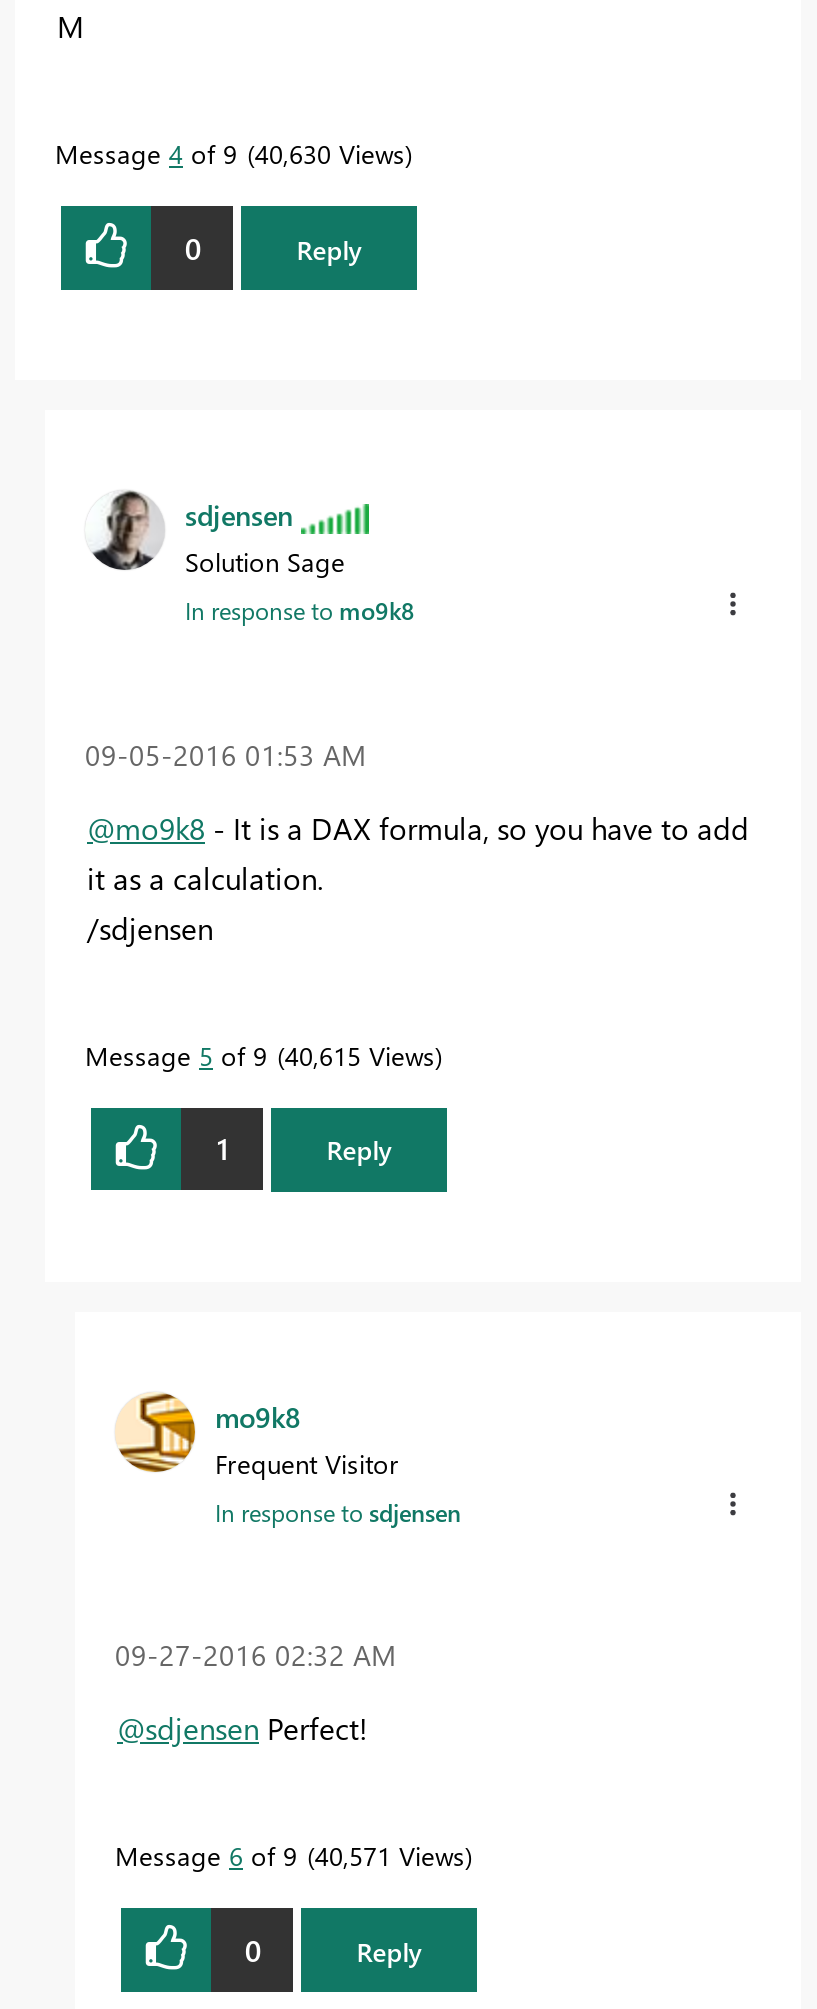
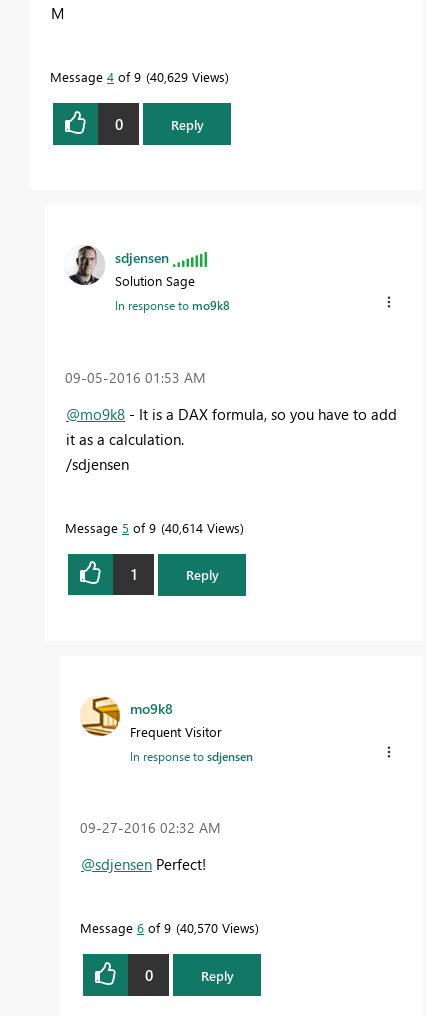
[55,136,405,170] Message 4 of 9 40,630 Views -> [50,68,225,85] Message 4 of 9 40,629 Views
[85,1037,435,1071] Message 5 of 9 40,615 Views -> [65,519,240,536] Message 5 of 9 40,614 Views
[115,1838,465,1872] Message 6 of 9 40,571 Views -> [80,919,255,936] Message 6 of 9 40,570 Views

